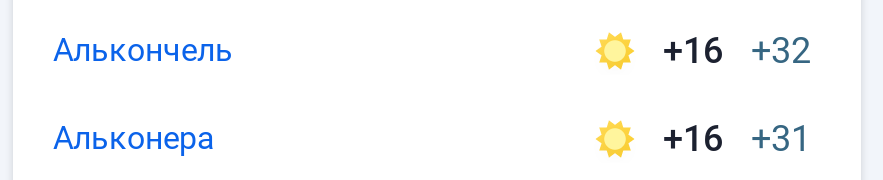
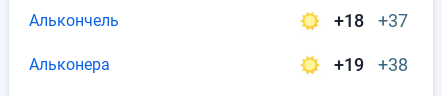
[663,29,723,71] +16 -> [334,10,364,31] +18
[751,29,811,71] +32 -> [378,10,408,31] +37
[663,117,723,159] +16 -> [334,54,364,75] +19
[751,117,811,159] +31 -> [378,54,408,75] +38

